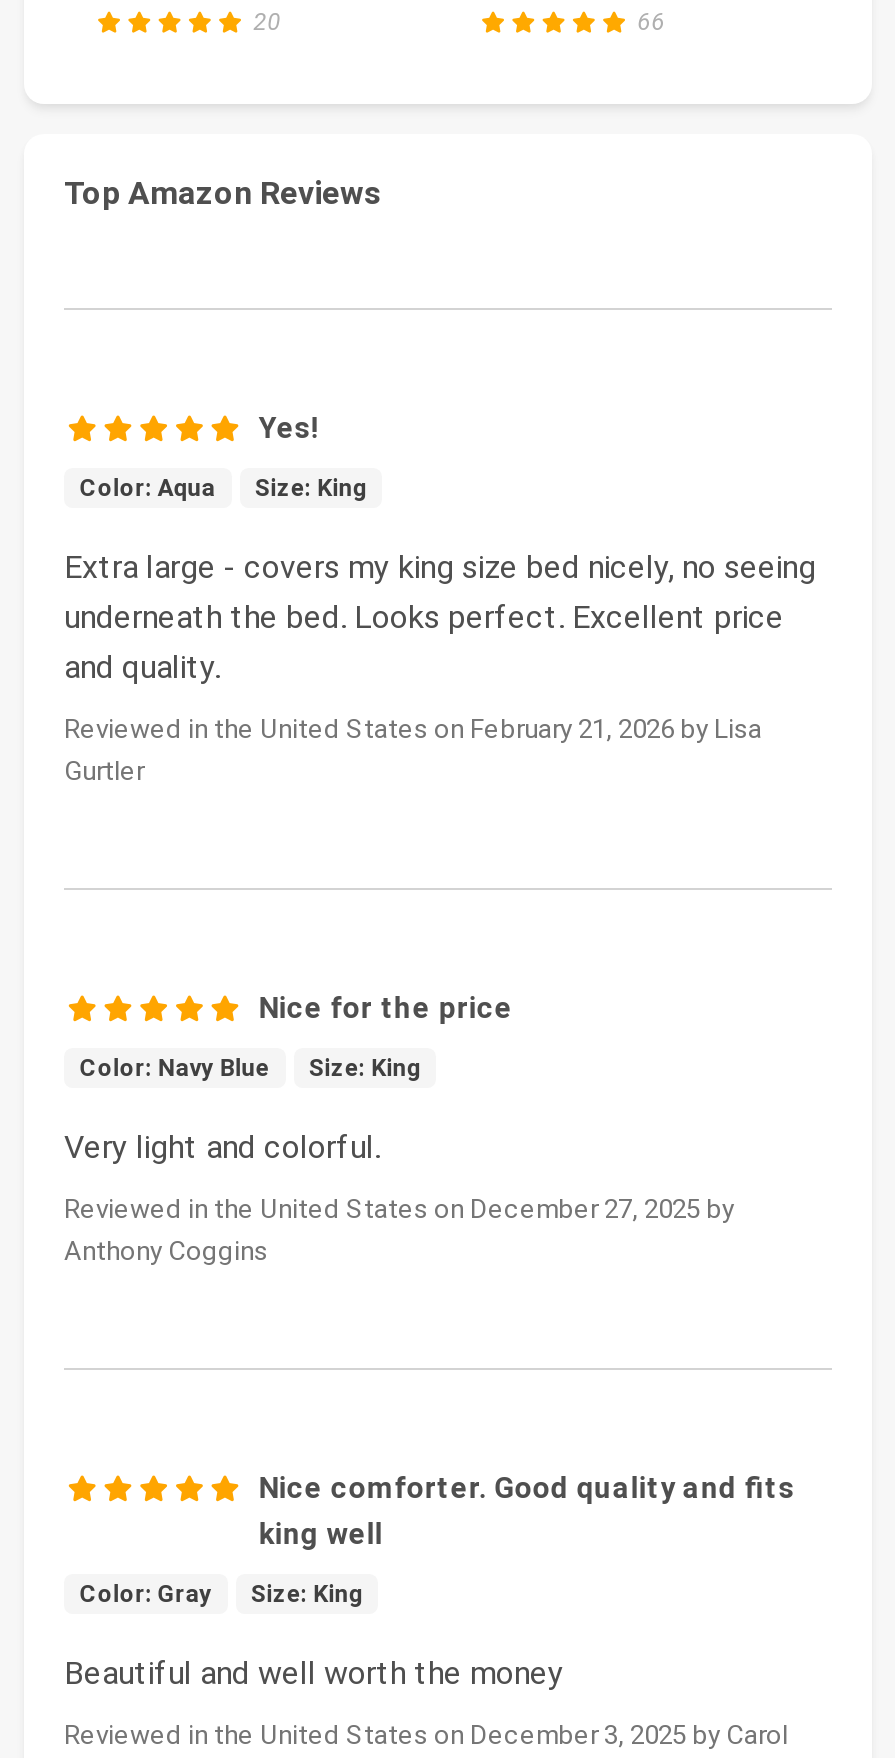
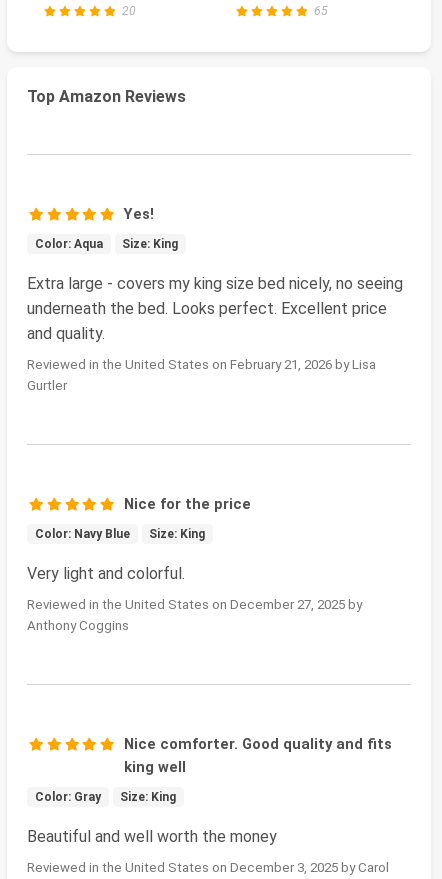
[637,8,665,36] 66 -> [314,4,328,18] 65

